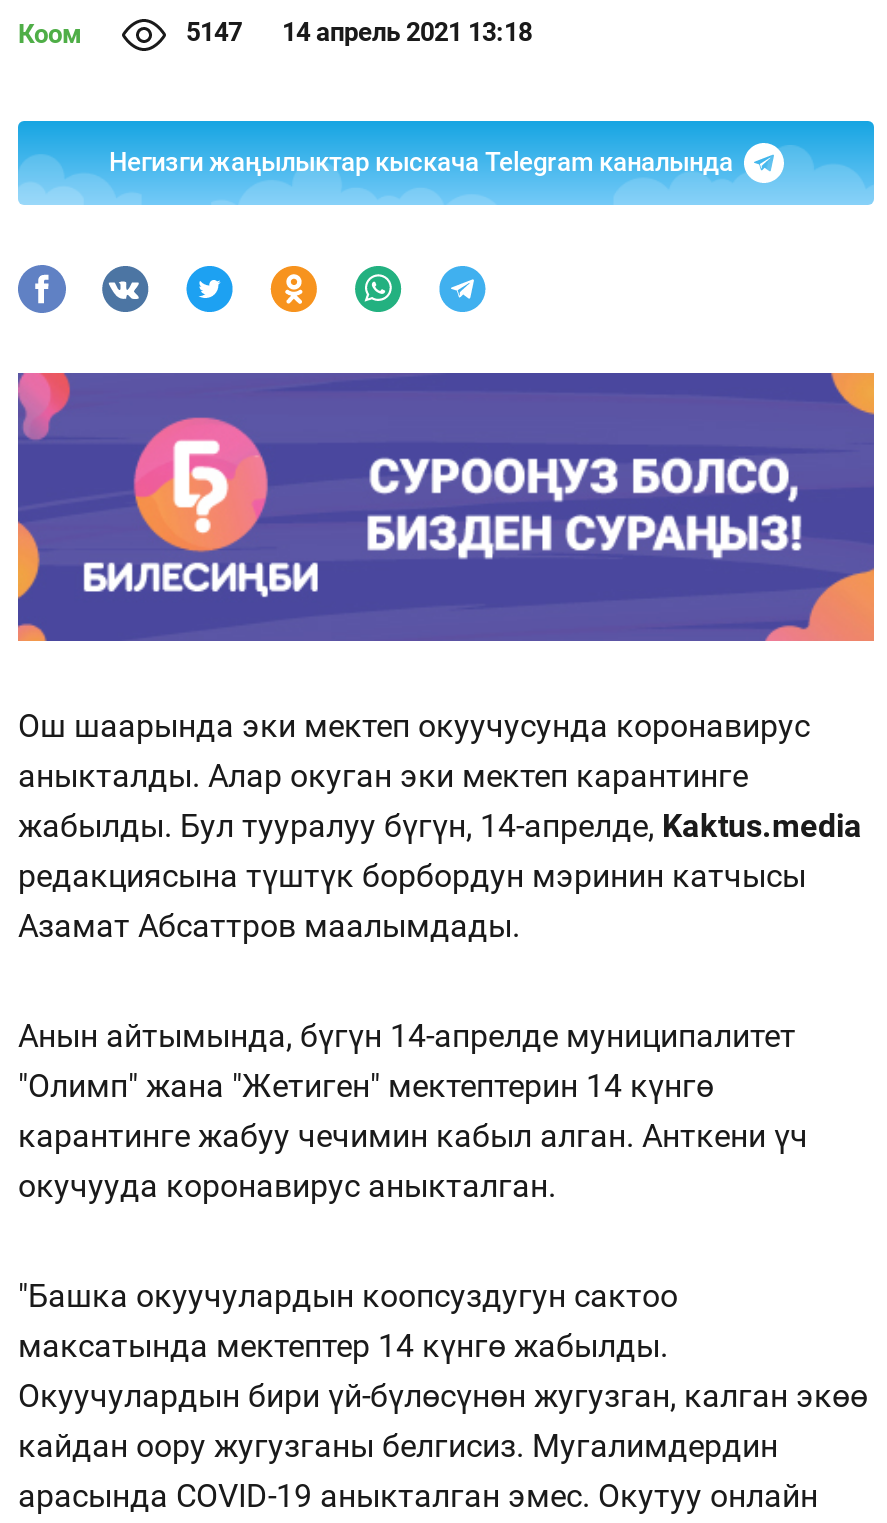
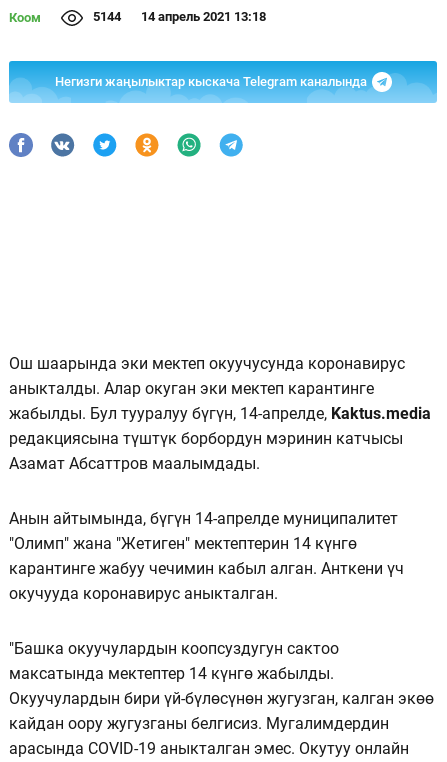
[186,17,532,47] 5147 14 апрель 2021 13:18 -> [93,9,266,24] 5144 14 апрель 2021 13:18
[16,371,876,643] [image] -> none

